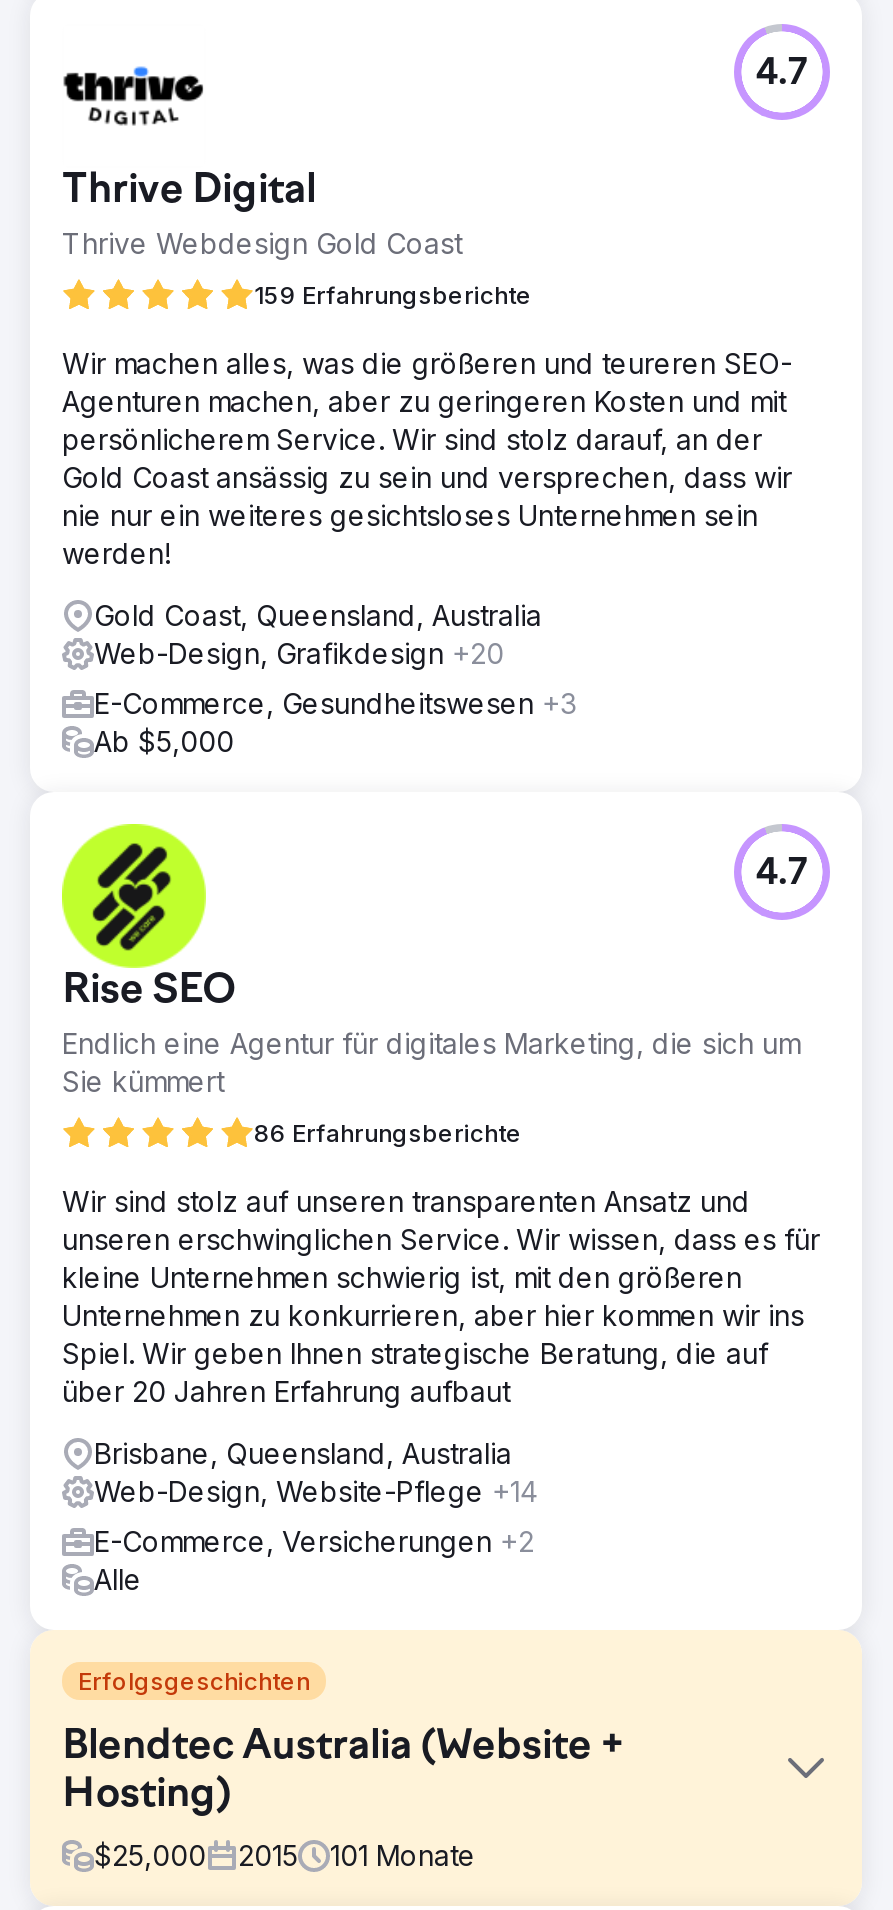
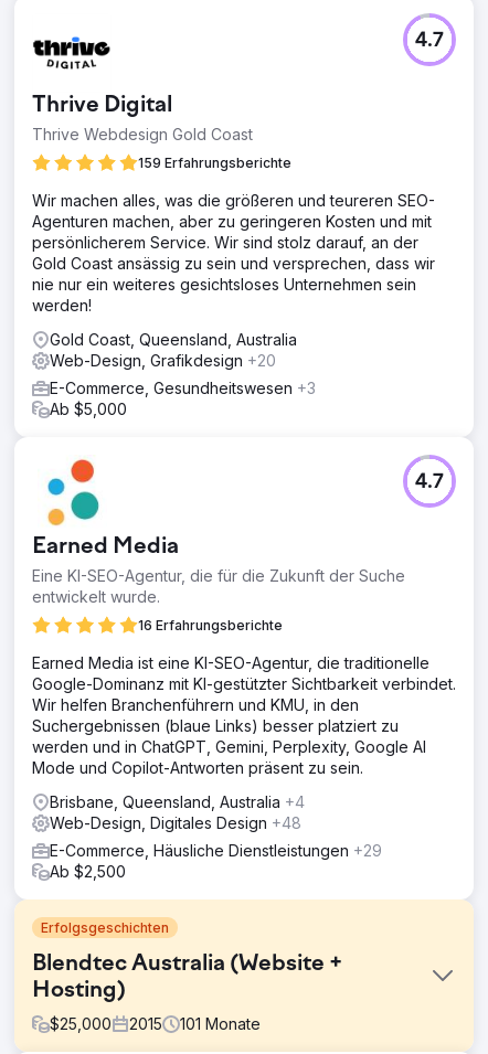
[60,822,800,1098] [image] | Rise SEO | Endlich eine Agentur für digitales Marketing, die sich um | Sie kümmert -> [32,455,405,606] [image] | Earned Media | Eine KI-SEO-Agentur, die für die Zukunft der Suche | entwickelt wurde.
[254,1118,522,1148] 86 Erfahrungsberichte -> [138,617,283,634] 16 Erfahrungsberichte
[62,1184,820,1408] Wir sind stolz auf unseren transparenten Ansatz und | unseren erschwinglichen Service. Wir wissen, dass es für | kleine Unternehmen schwierig ist, mit den größeren | Unternehmen zu konkurrieren, aber hier kommen wir ins | Spiel. Wir geben Ihnen strategische Beratung, die auf | über 20 Jahren Erfahrung aufbaut -> [32,653,456,777] Earned Media ist eine KI-SEO-Agentur, die traditionelle | Google-Dominanz mit KI-gestützter Sichtbarkeit verbindet. | Wir helfen Branchenführern und KMU, in den | Suchergebnissen (blaue Links) besser platziert zu | werden und in ChatGPT, Gemini, Perplexity, Google AI | Mode und Copilot-Antworten präsent zu sein.
[94,1436,538,1508] Brisbane, Queensland, Australia | Web-Design, Website-Pflege +14 -> [50,792,305,832] Brisbane, Queensland, Australia +4 | Web-Design, Digitales Design +48
[94,1524,534,1596] E-Commerce, Versicherungen +2 | Alle -> [50,841,382,881] E-Commerce, Häusliche Dienstleistungen +29 | Ab $2,500

